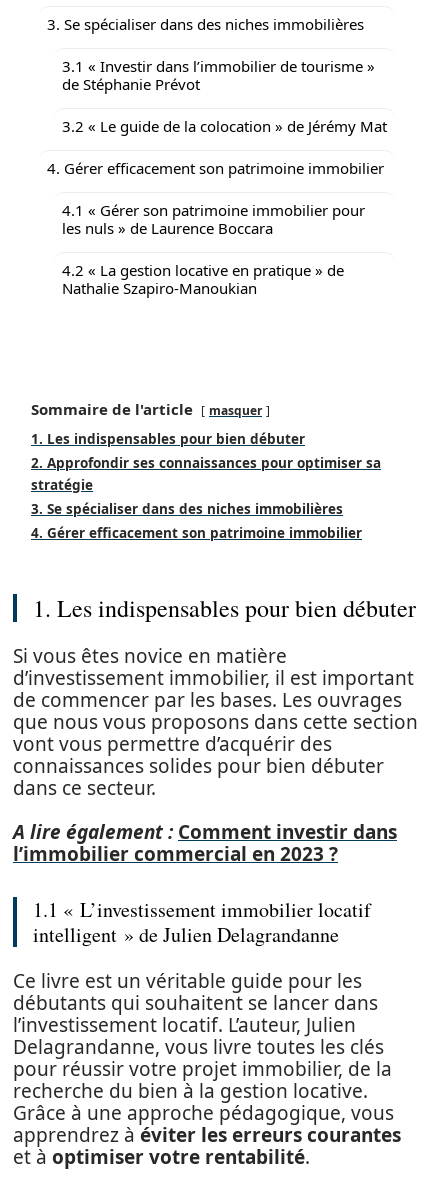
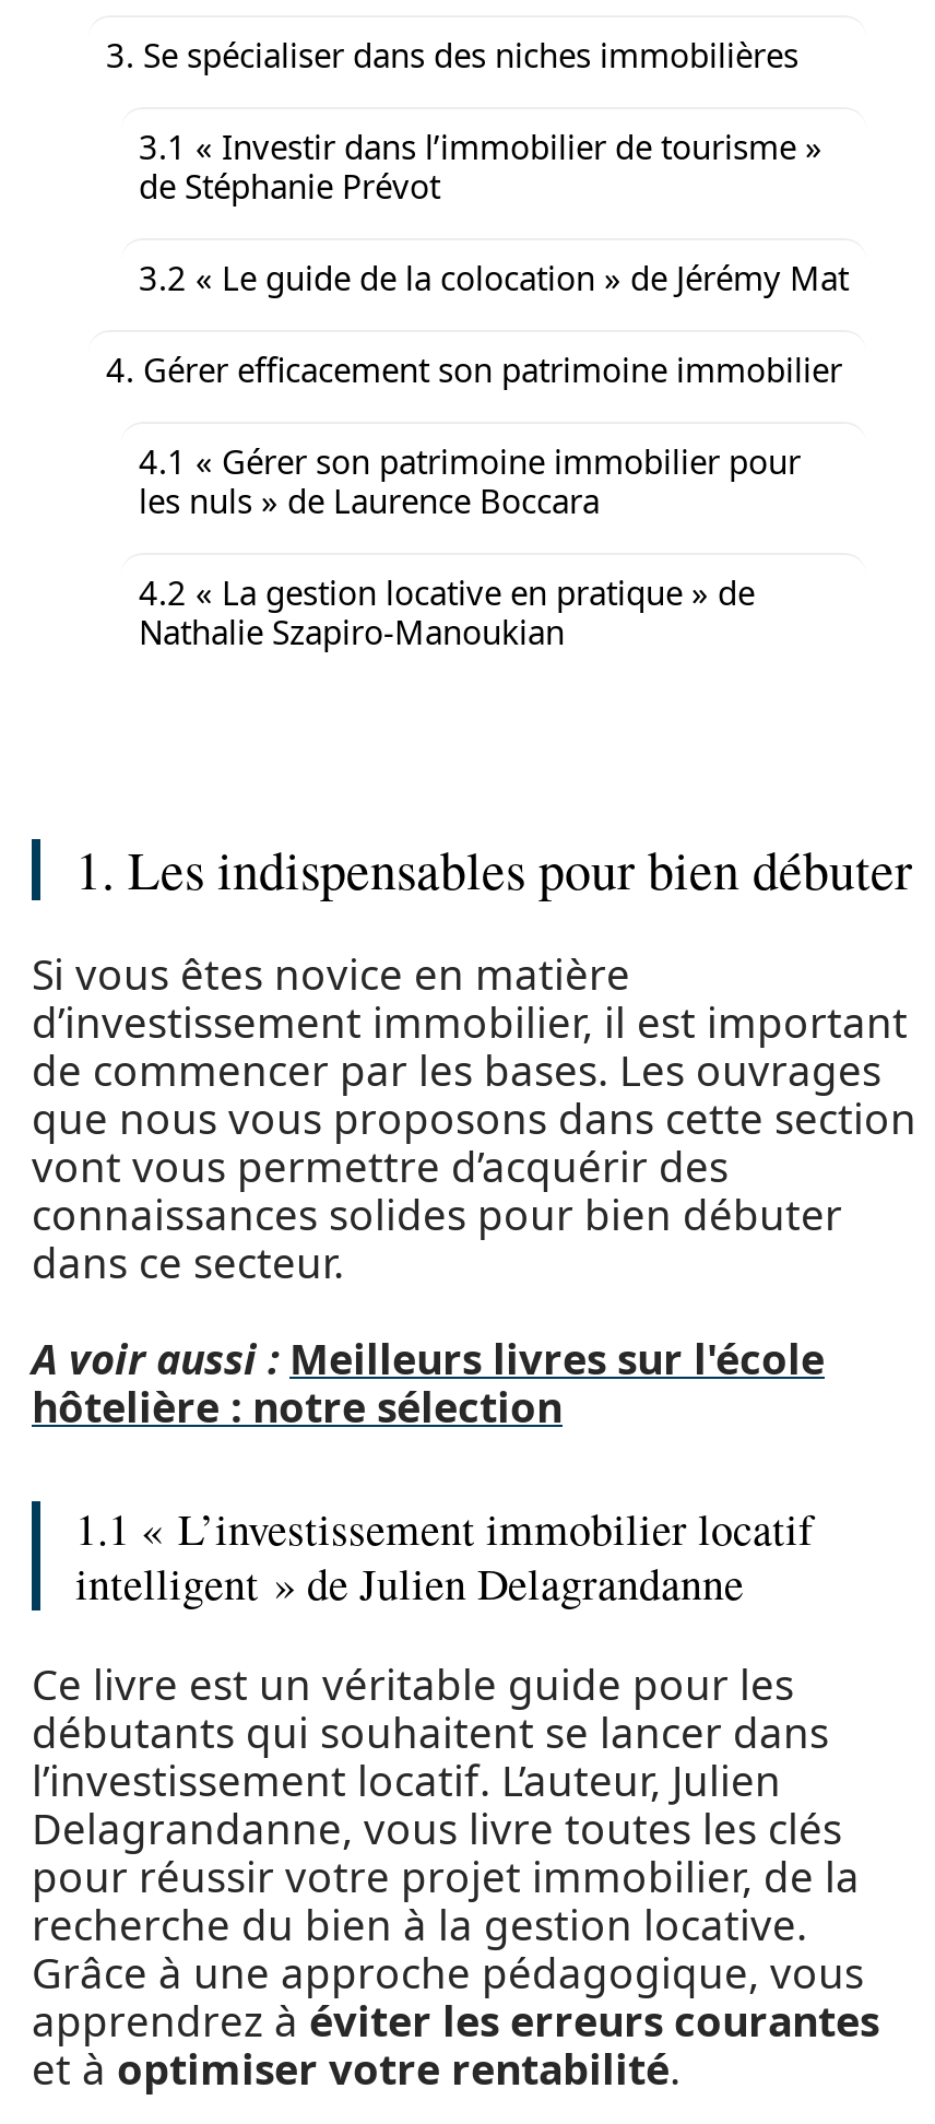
[31,399,381,542] Sommaire de l'article | masquer | 1. Les indispensables pour bien débuter | 2. Approfondir ses connaissances pour optimiser sa | stratégie | 3. Se spécialiser dans des niches immobilières | 4. Gérer efficacement son patrimoine immobilier -> none
[13,819,397,867] A lire également : Comment investir dans | l’immobilier commercial en 2023 ? -> [32,1331,825,1436] A voir aussi : Meilleurs livres sur l'école | hôtelière : notre sélection

